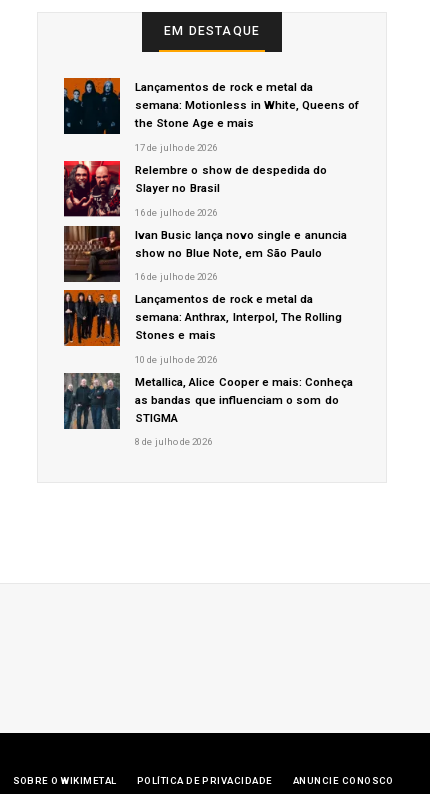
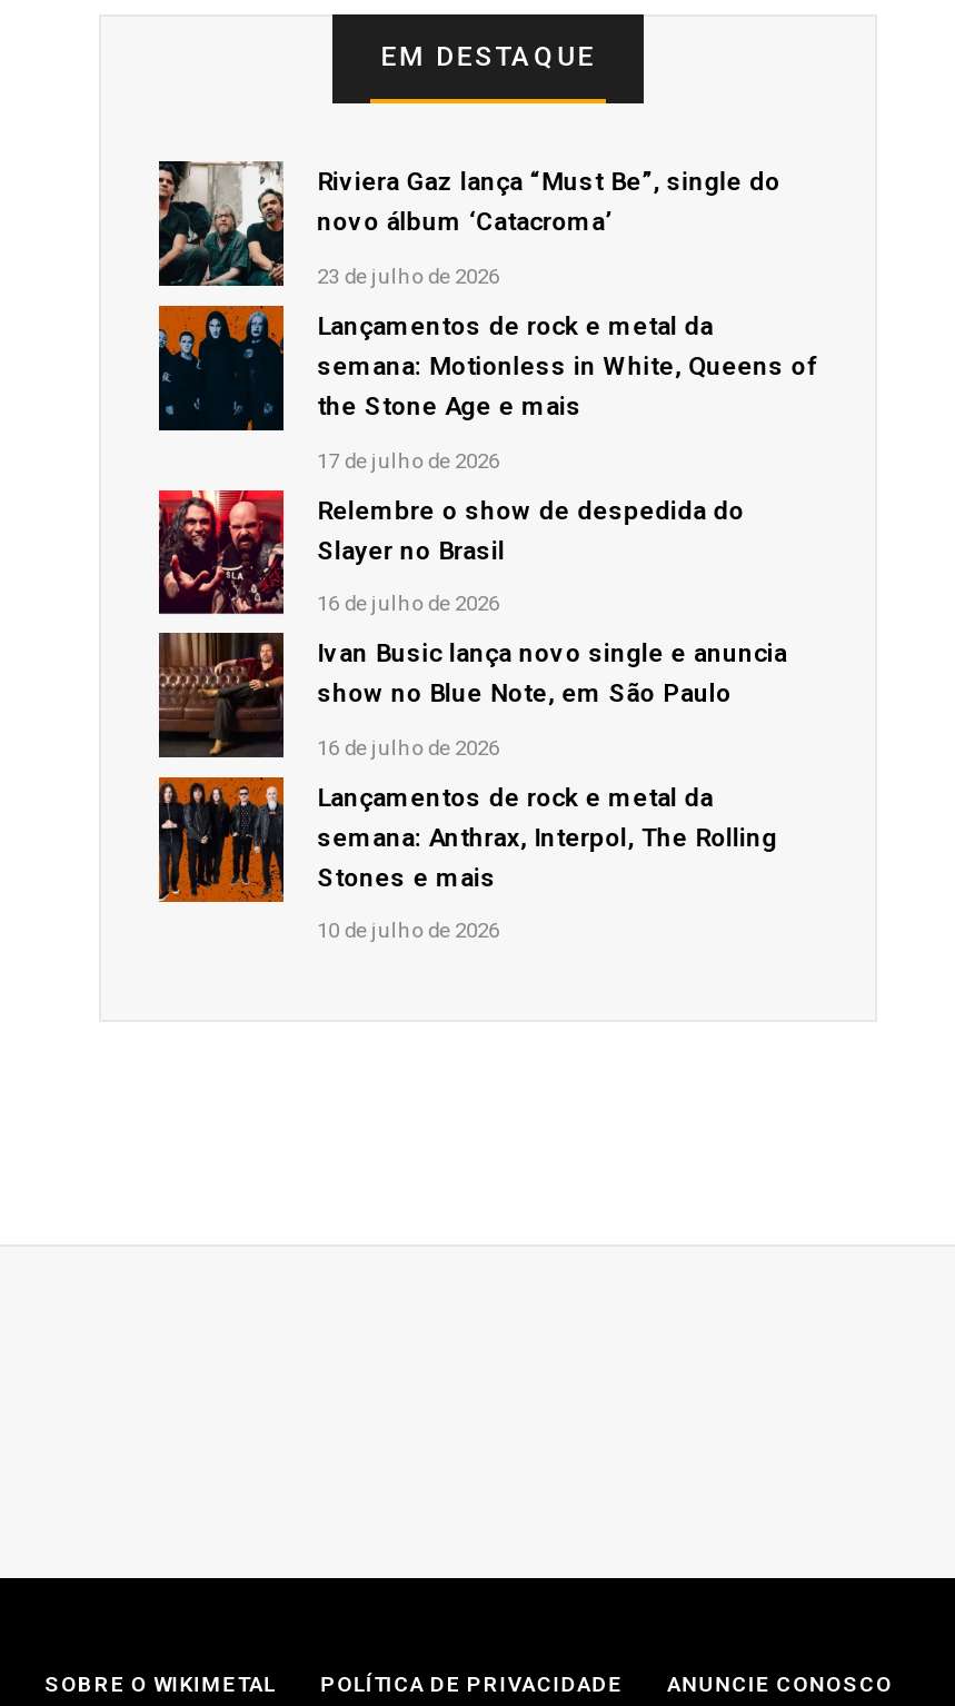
none -> [157,159,780,288] [image] | Riviera Gaz lança “Must Be”, single do | novo álbum ‘Catacroma’ | 23 de julho de 2026
moved [62,80,359,365] -> [155,310,816,943]: [image] | Lançamentos de rock e metal da | semana: Motionless in White, Queens of | ... | Stones e mais | 10 de julho de 2026
[63,372,353,447] [image] | Metallica, Alice Cooper e mais: Conheça | as bandas que influenciam o som do | STIGMA | 8 de julho de 2026 -> none

